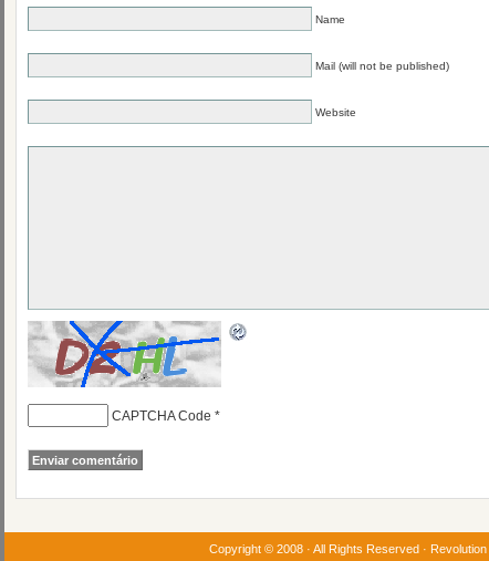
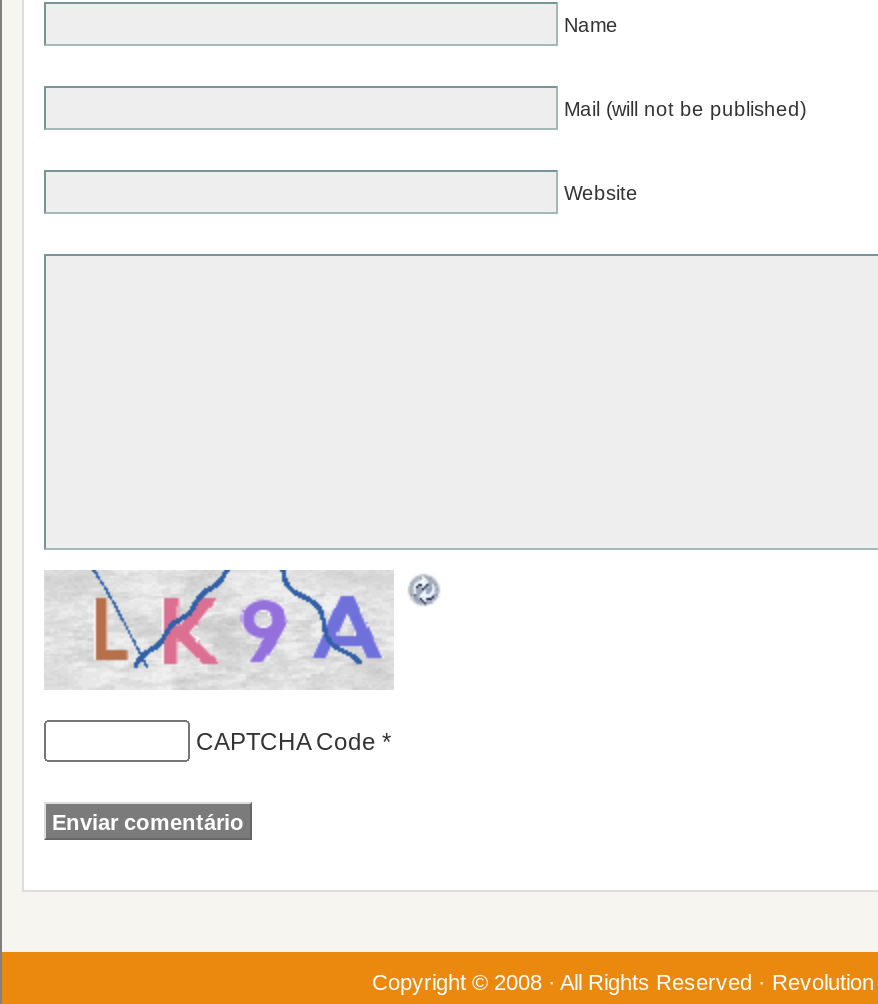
[32,320,220,388] [image] -> [72,570,390,690] [image]

